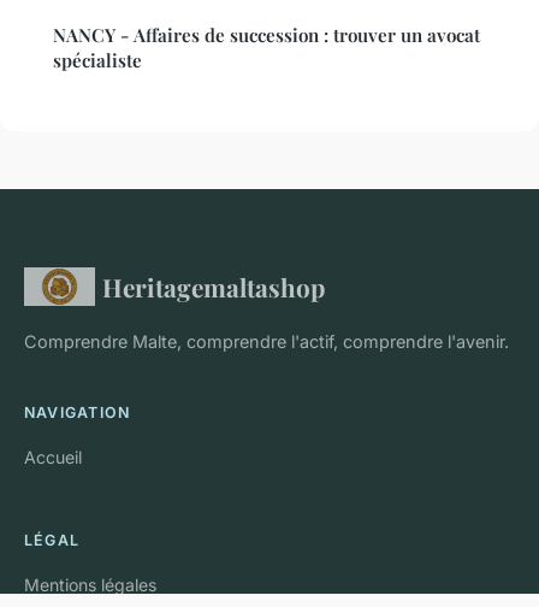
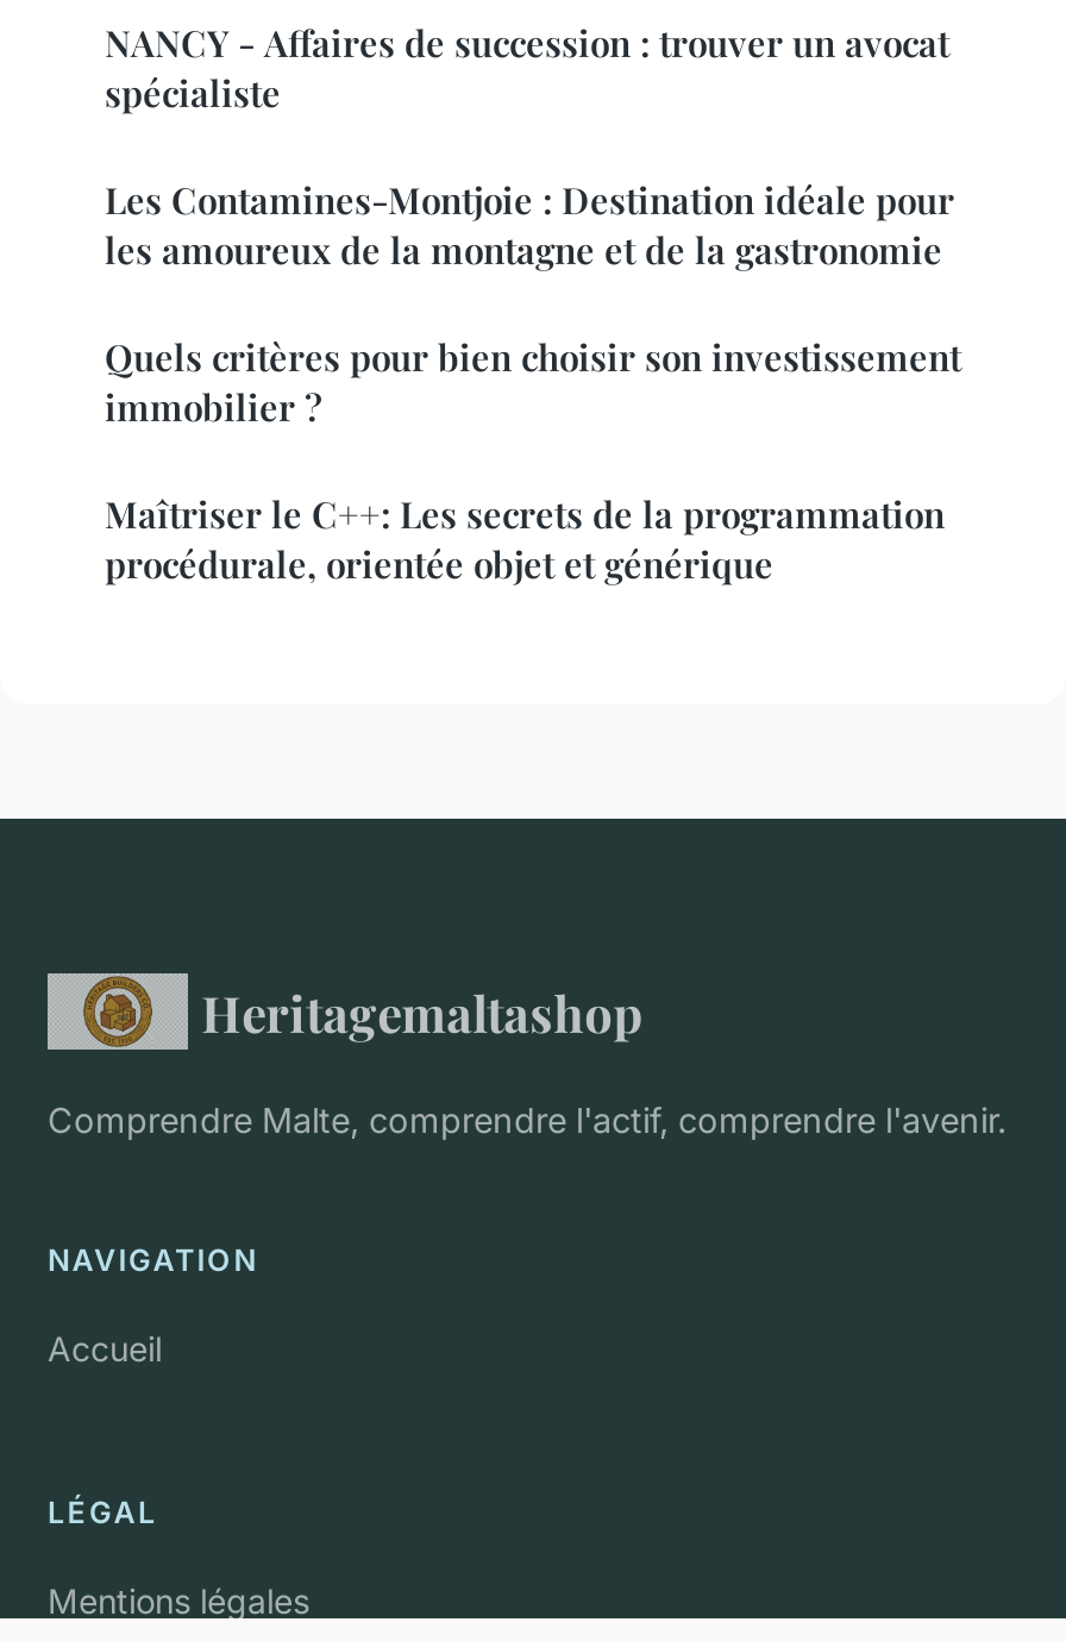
none -> [105,176,961,588] Les Contamines-Montjoie : Destination idéale pour | les amoureux de la montagne et de la gastronomie | Quels critères pour bien choisir son investissement | immobilier ? | Maîtriser le C++: Les secrets de la programmation | procédurale, orientée objet et générique

